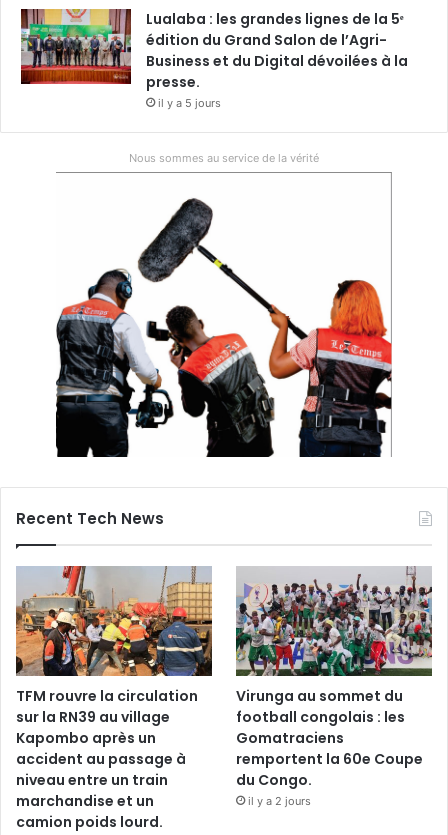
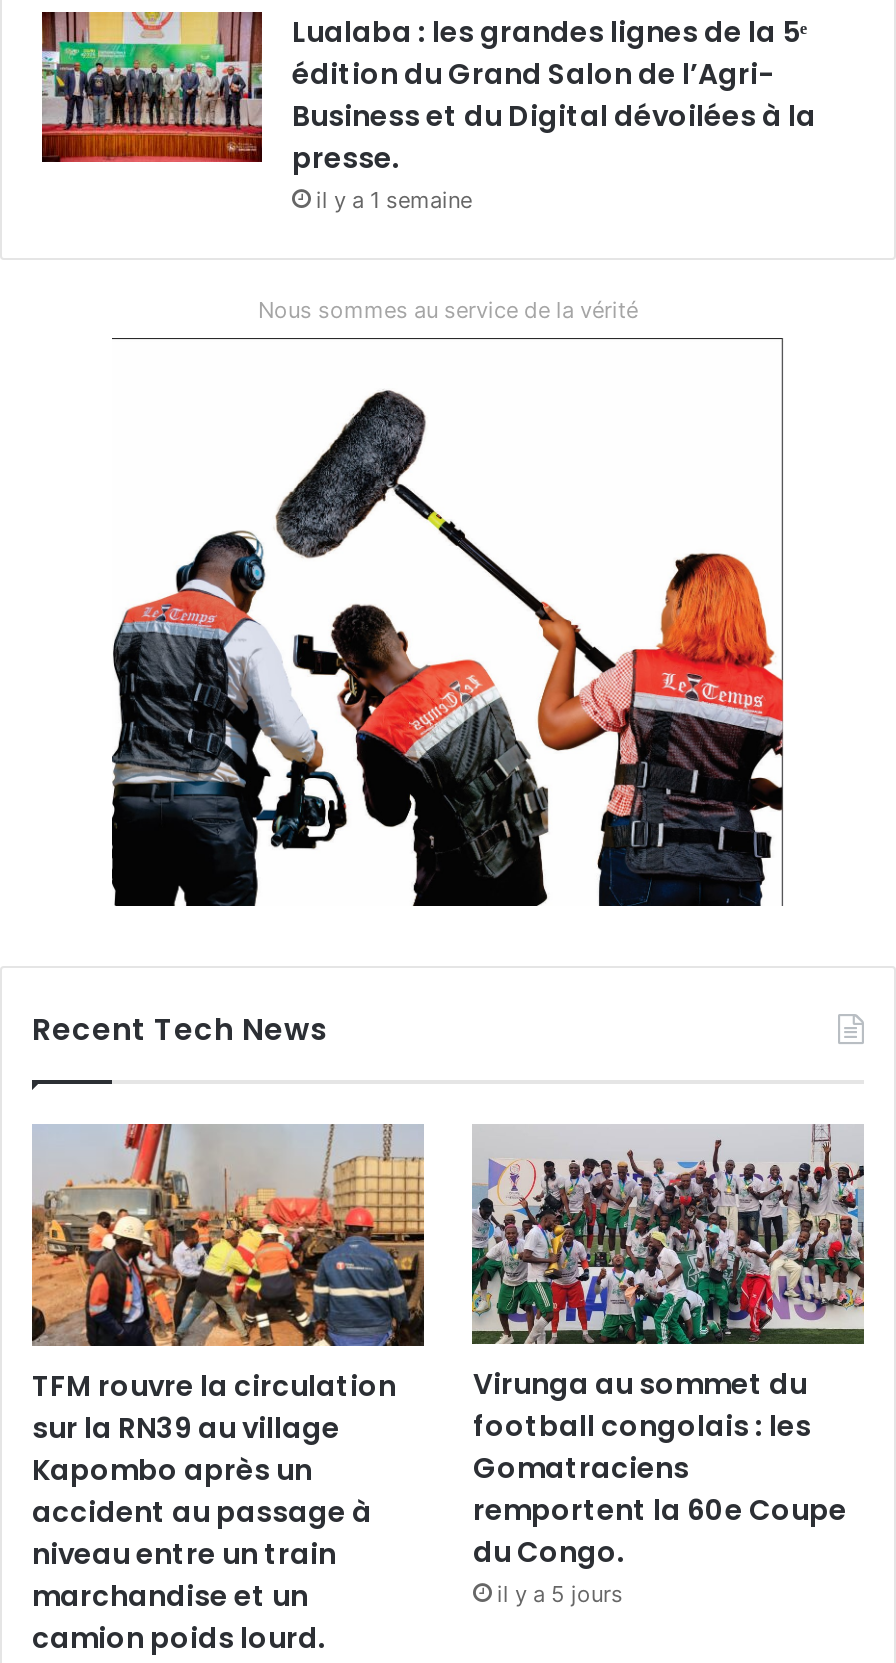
[158,96,221,110] il y a 5 jours -> [316,186,472,214] il y a 1 semaine
[248,794,311,808] il y a 2 jours -> [497,1581,623,1609] il y a 5 jours

